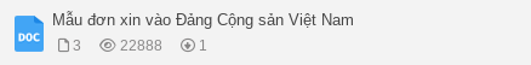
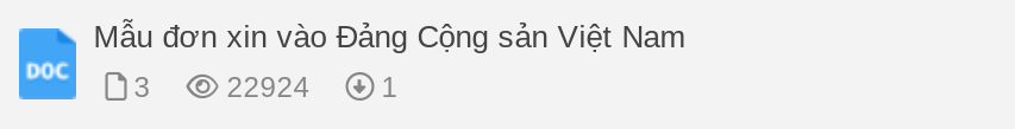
[120,37,163,54] 22888 -> [227,71,310,104] 22924

